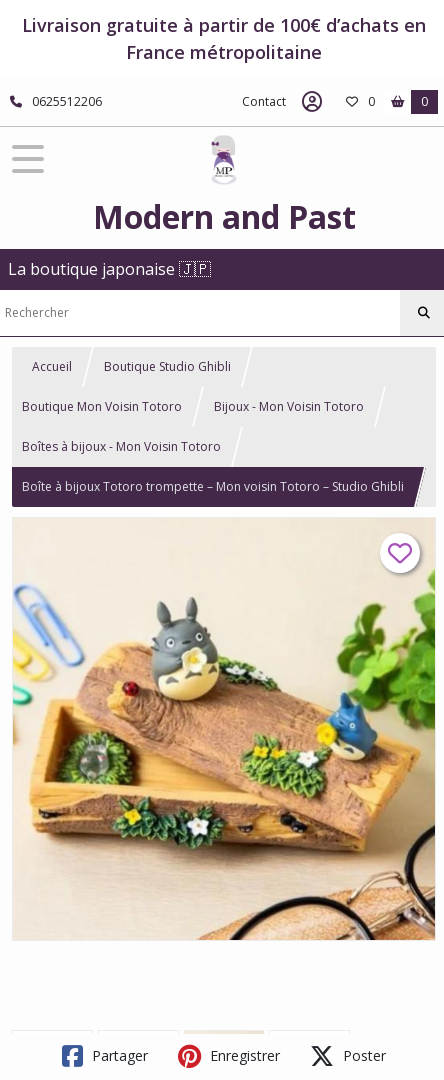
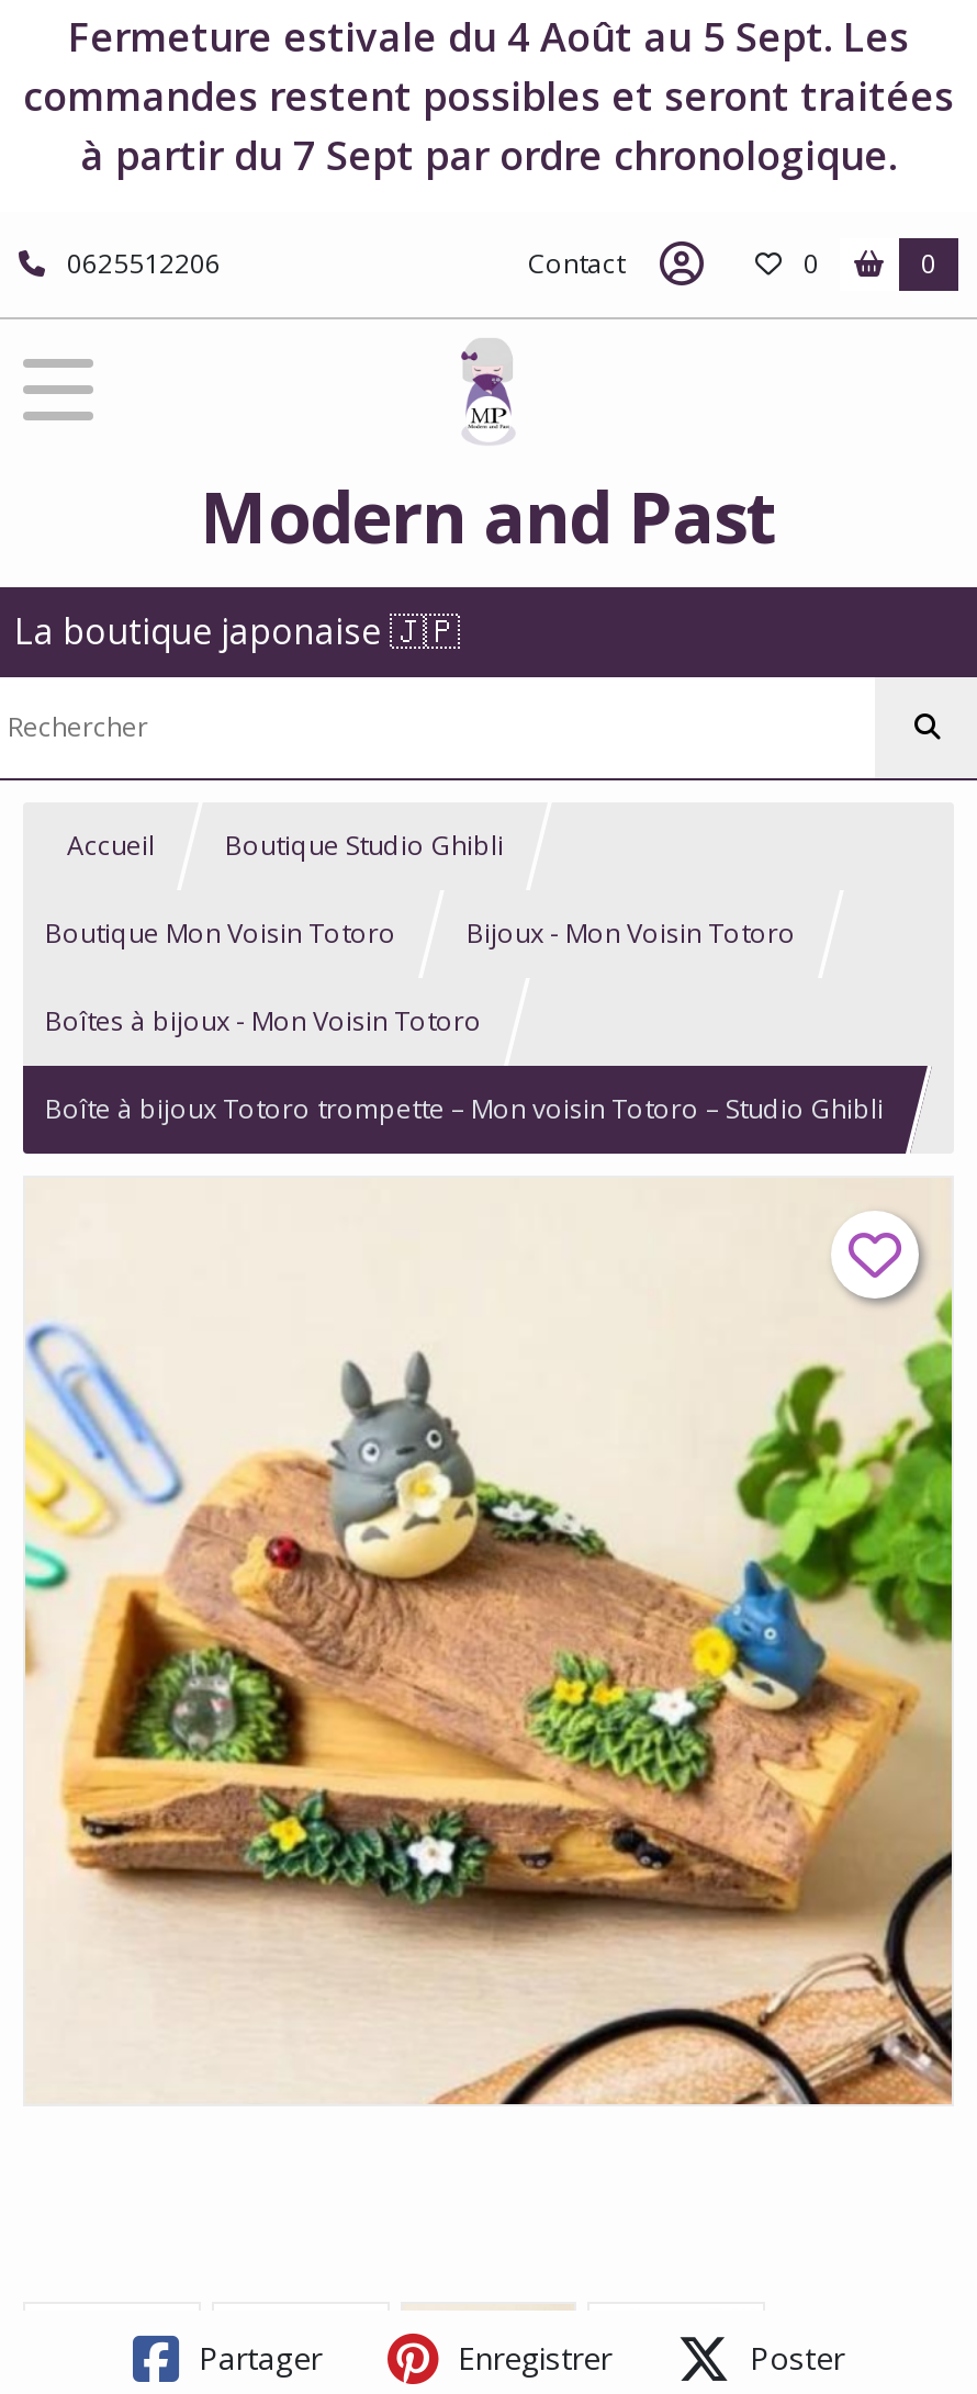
[22,13,426,64] Livraison gratuite à partir de 100€ d’achats en | France métropolitaine -> [23,10,954,181] Fermeture estivale du 4 Août au 5 Sept. Les | commandes restent possibles et seront traitées | à partir du 7 Sept par ordre chronologique.

